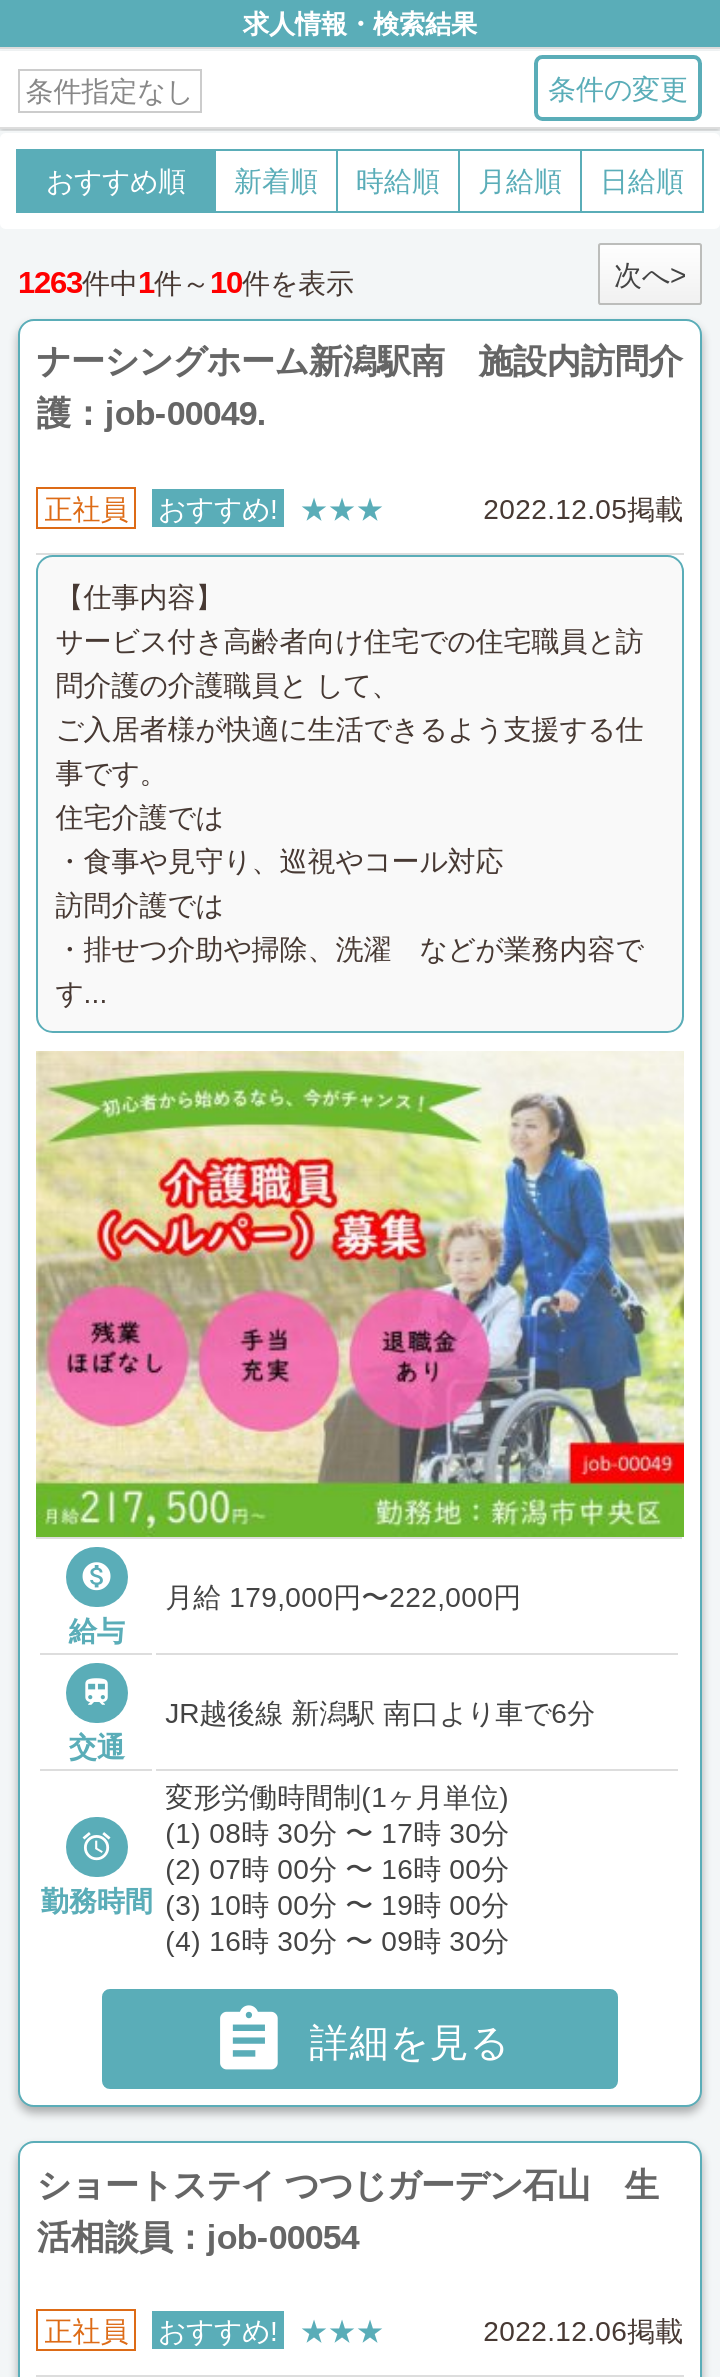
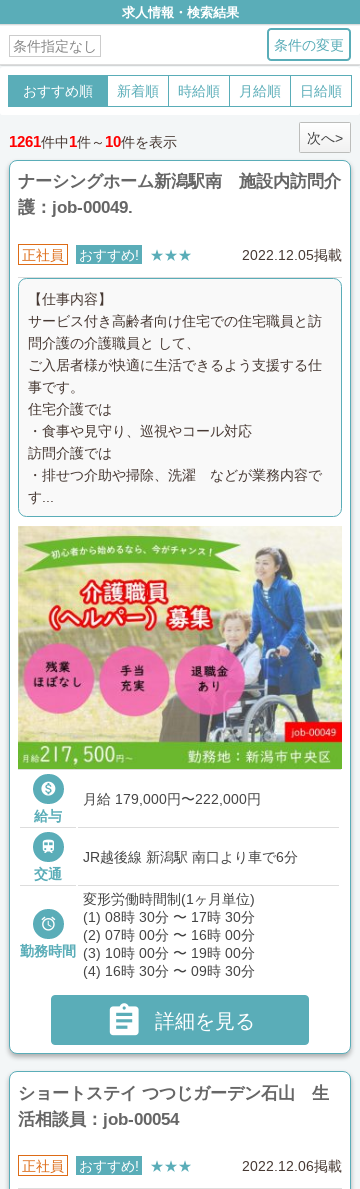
[18,265,354,299] 1263件中1件～10件を表示 -> [9,133,177,150] 1261件中1件～10件を表示

